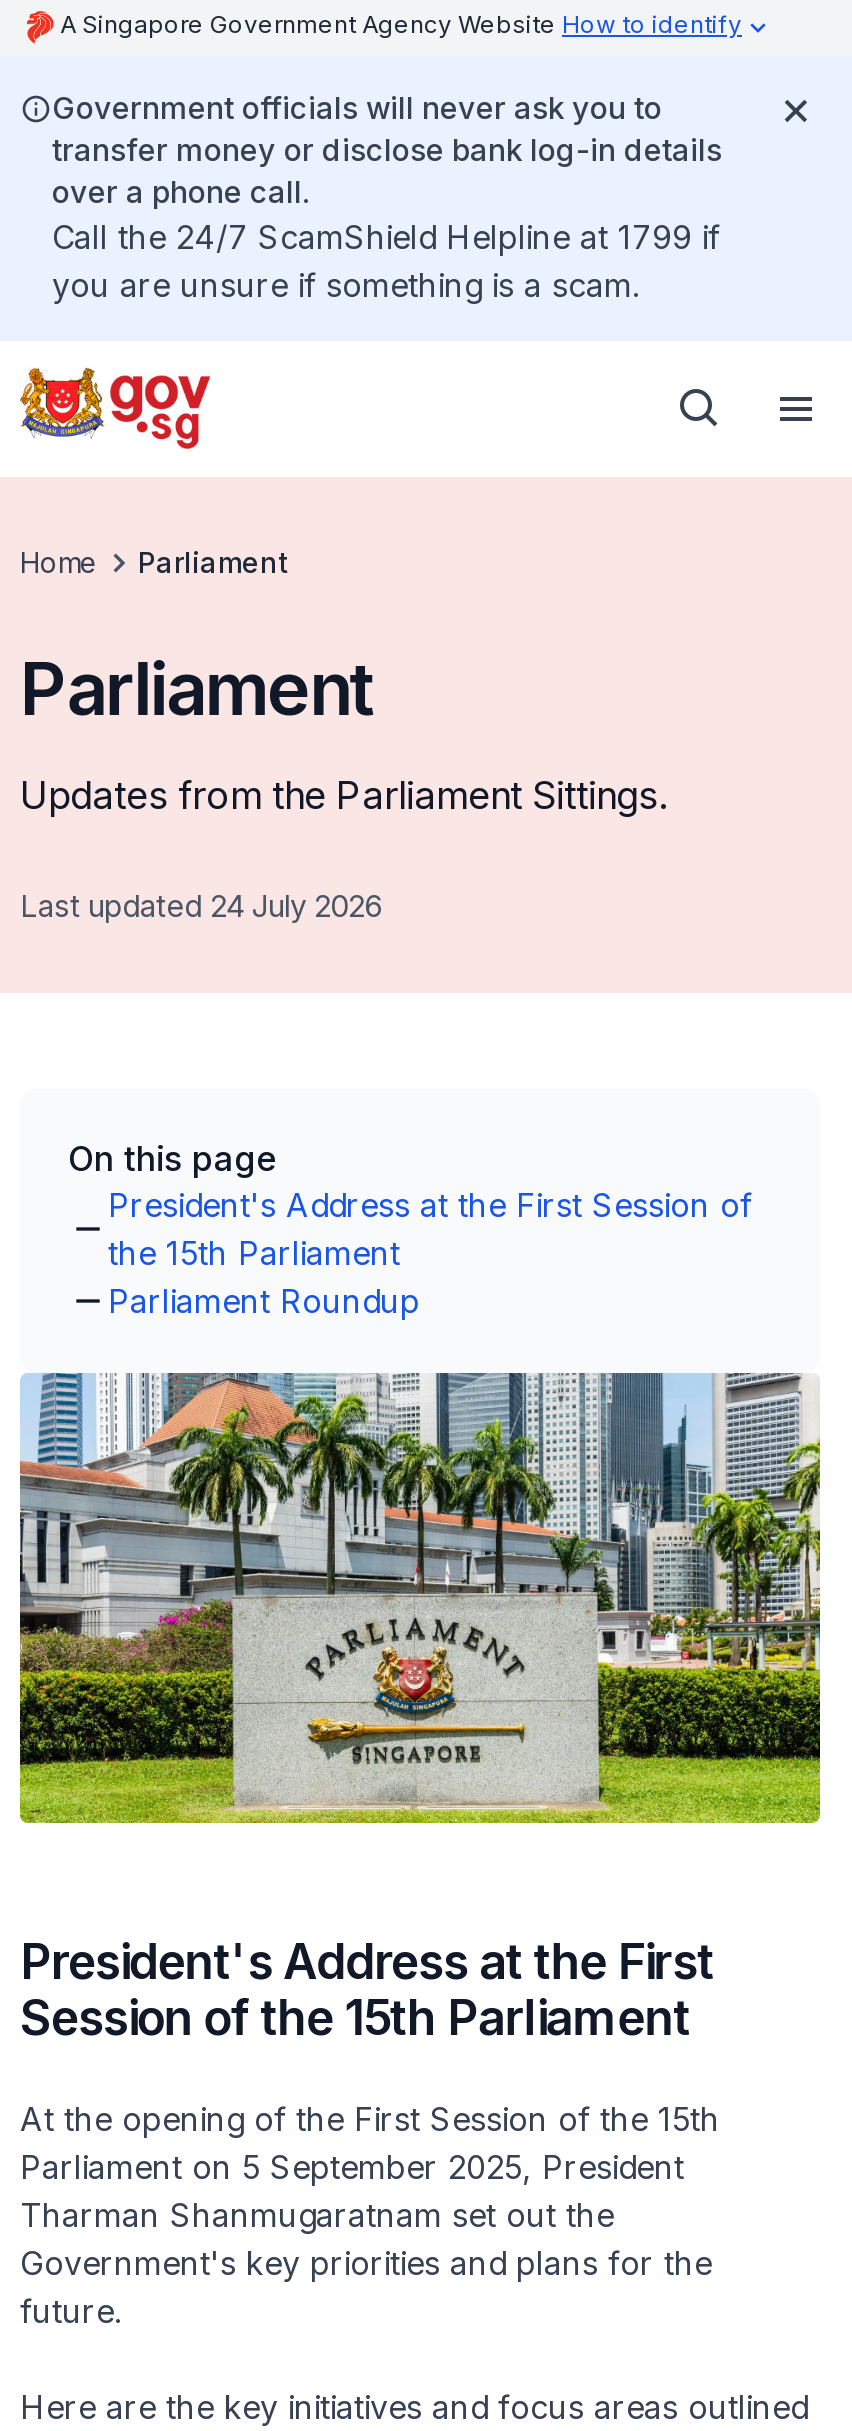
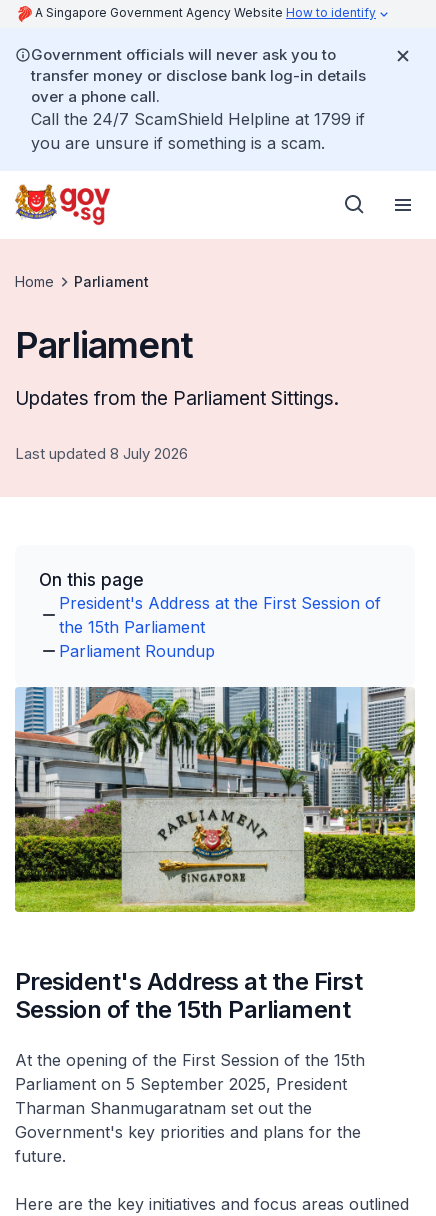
[20,887,382,925] Last updated 24 July 2026 -> [15,444,188,463] Last updated 8 July 2026

